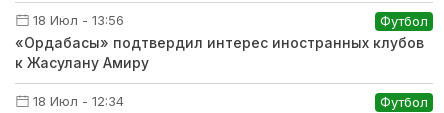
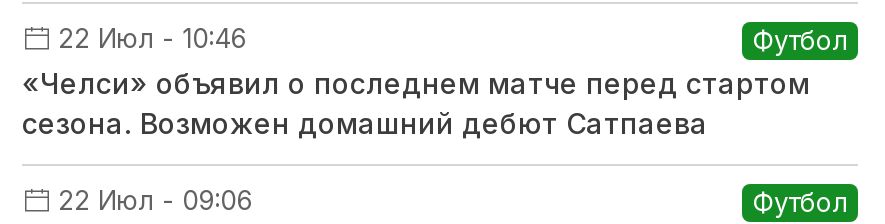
[33,12,124,28] 18 Июл - 13:56 -> [58,22,246,54] 22 Июл - 10:46
[15,34,424,71] «Ордабасы» подтвердил интерес иностранных клубов | к Жасулану Амиру -> [22,66,810,140] «Челси» объявил о последнем матче перед стартом | сезона. Возможен домашний дебют Сатпаева
[33,93,124,109] 18 Июл - 12:34 -> [58,184,252,216] 22 Июл - 09:06

